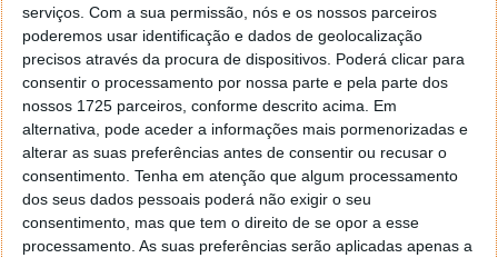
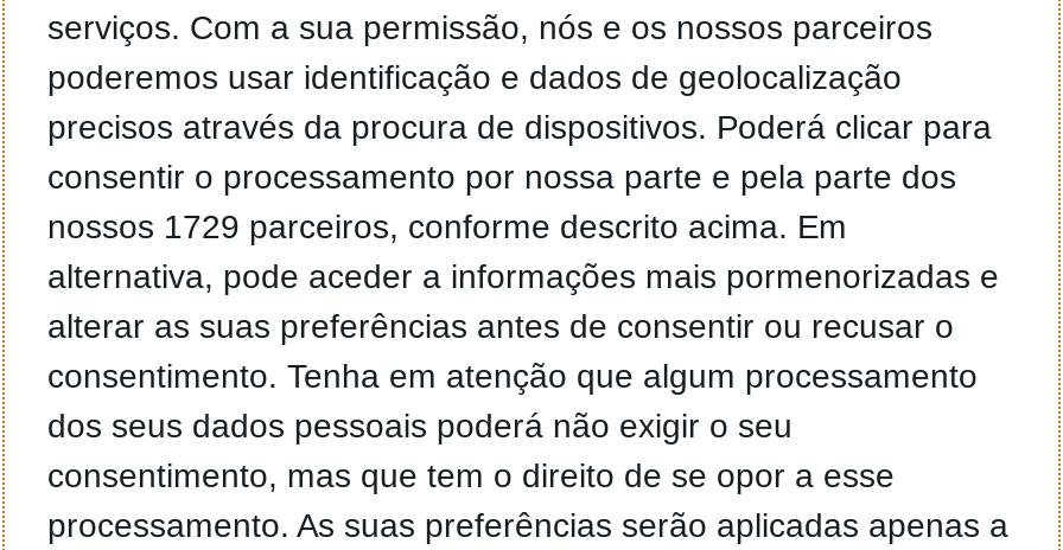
[22,97,397,115] nossos 1725 parceiros, conforme descrito acima. Em -> [47,207,847,245] nossos 1729 parceiros, conforme descrito acima. Em

